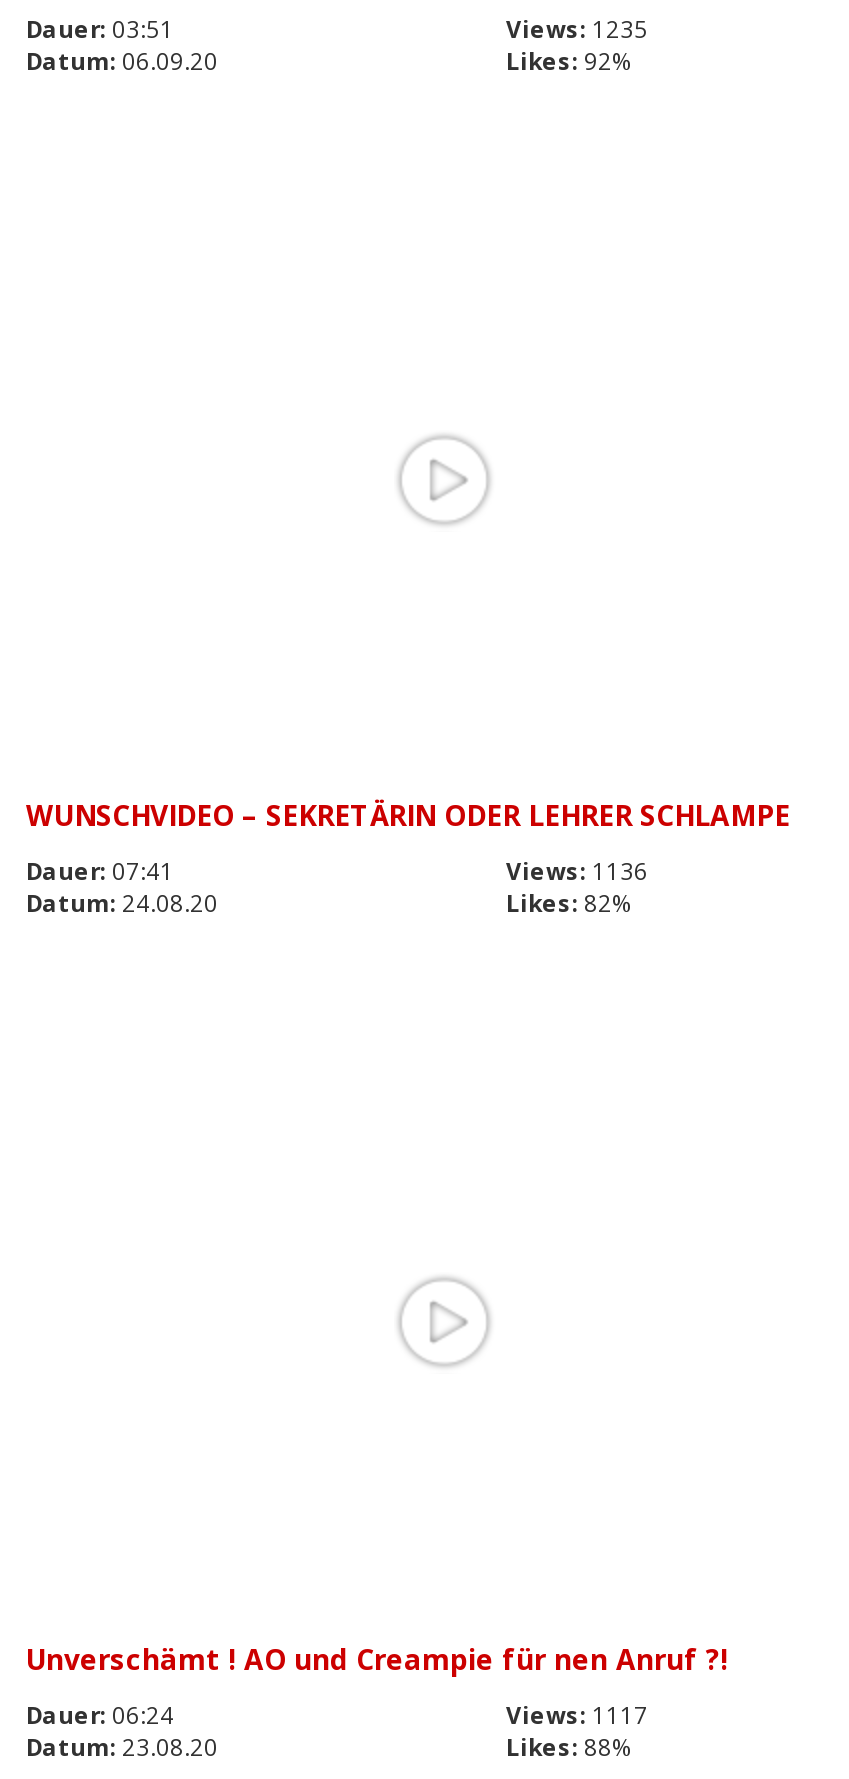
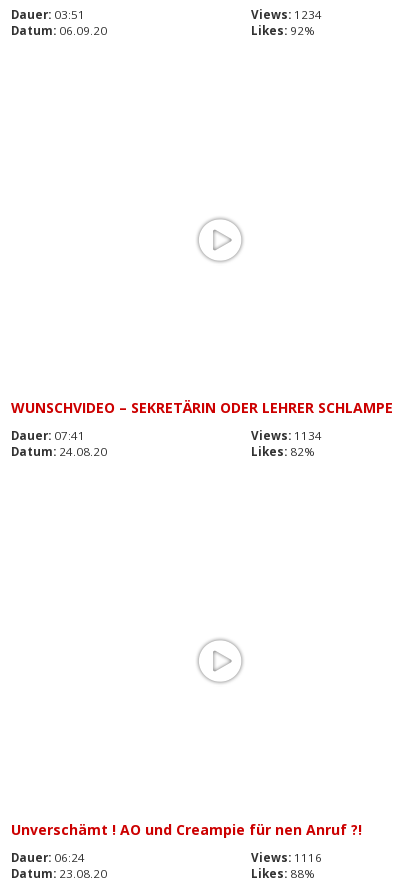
[506,13,648,43] Views: 1235 -> [251,7,322,22] Views: 1234
[506,857,648,887] Views: 1136 -> [251,428,322,443] Views: 1134
[506,1700,648,1730] Views: 1117 -> [251,850,322,865] Views: 1116

